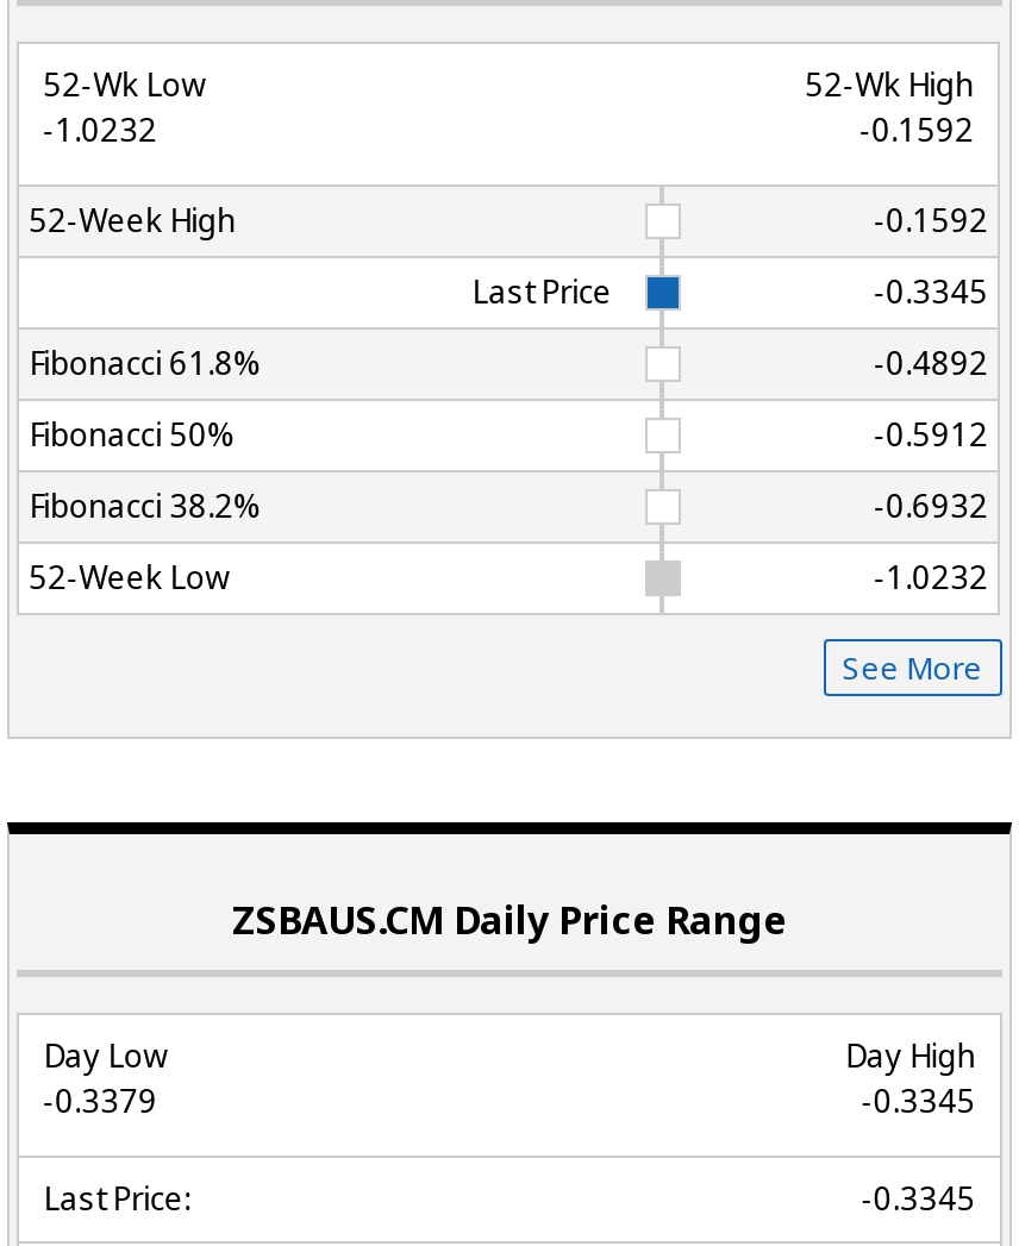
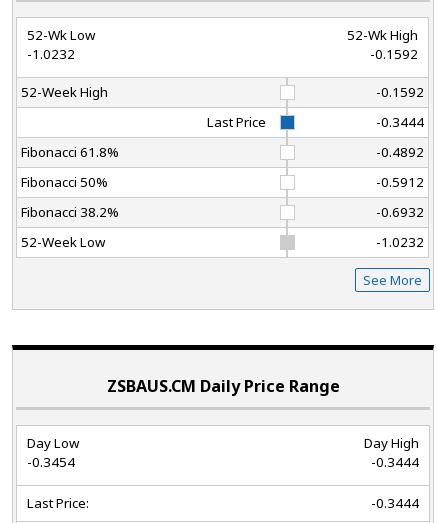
[874,270,988,313] -0.3345 -> [376,113,424,131] -0.3444
[43,1079,157,1122] -0.3379 -> [27,453,75,471] -0.3454
[862,1079,976,1122] -0.3345 -> [371,453,419,471] -0.3444
[862,1177,976,1219] -0.3345 -> [371,494,419,512] -0.3444

